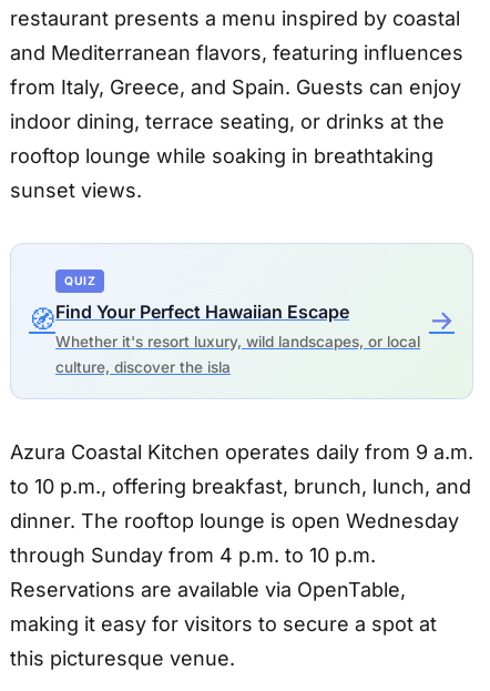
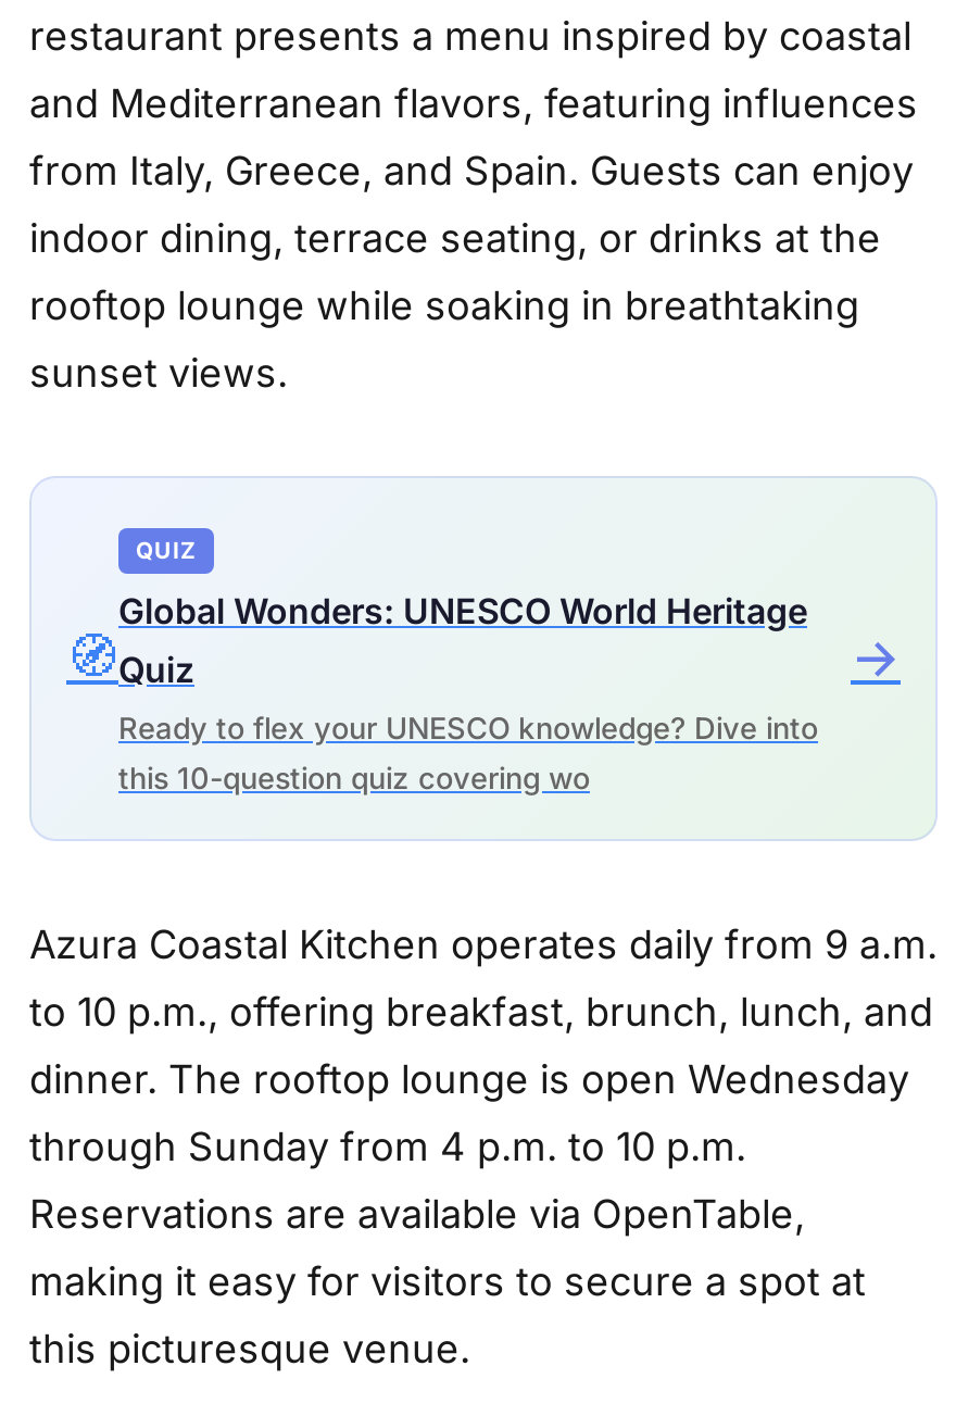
[55,300,420,375] Find Your Perfect Hawaiian Escape | Whether it's resort luxury, wild landscapes, or local | culture, discover the isla -> [118,588,818,794] Global Wonders: UNESCO World Heritage | Quiz | Ready to flex your UNESCO knowledge? Dive into | this 10-question quiz covering wo

